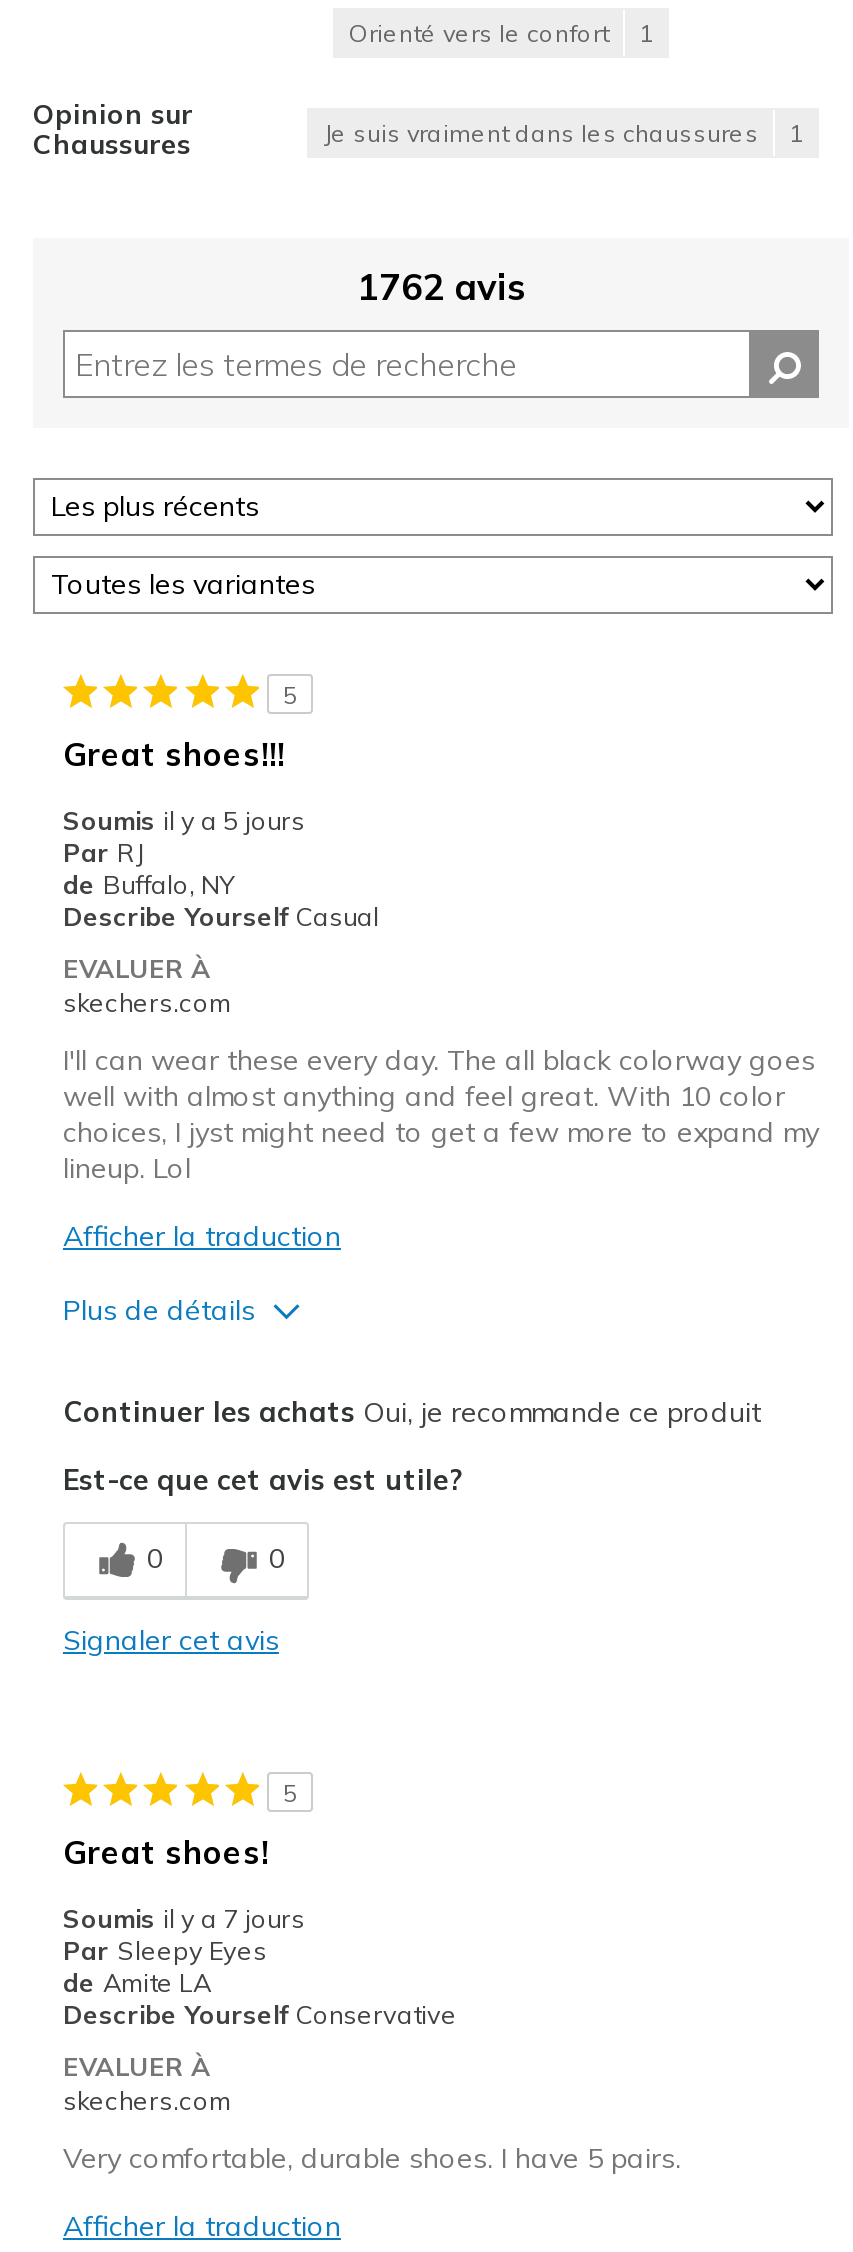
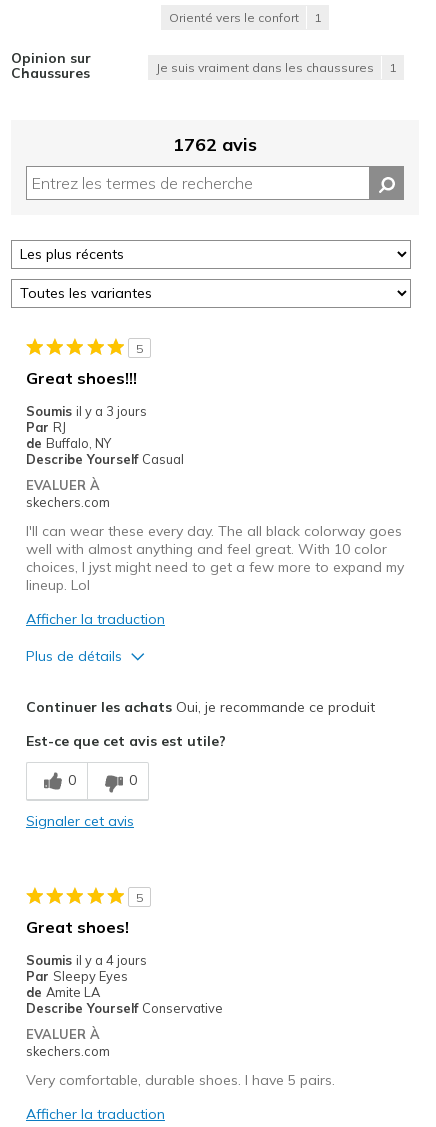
[63,803,305,835] Soumis il y a 5 jours -> [26,403,147,419] Soumis il y a 3 jours
[63,1901,305,1933] Soumis il y a 7 jours -> [26,952,147,968] Soumis il y a 4 jours

